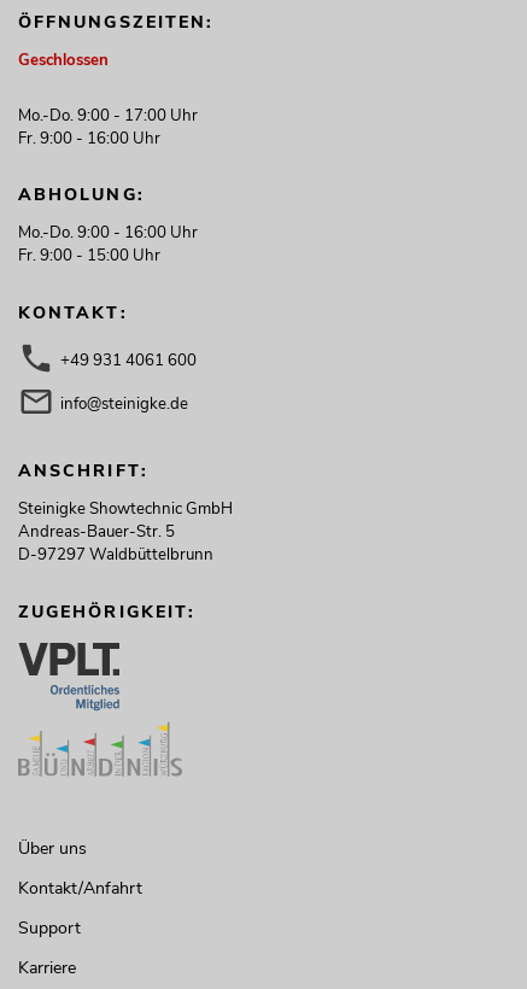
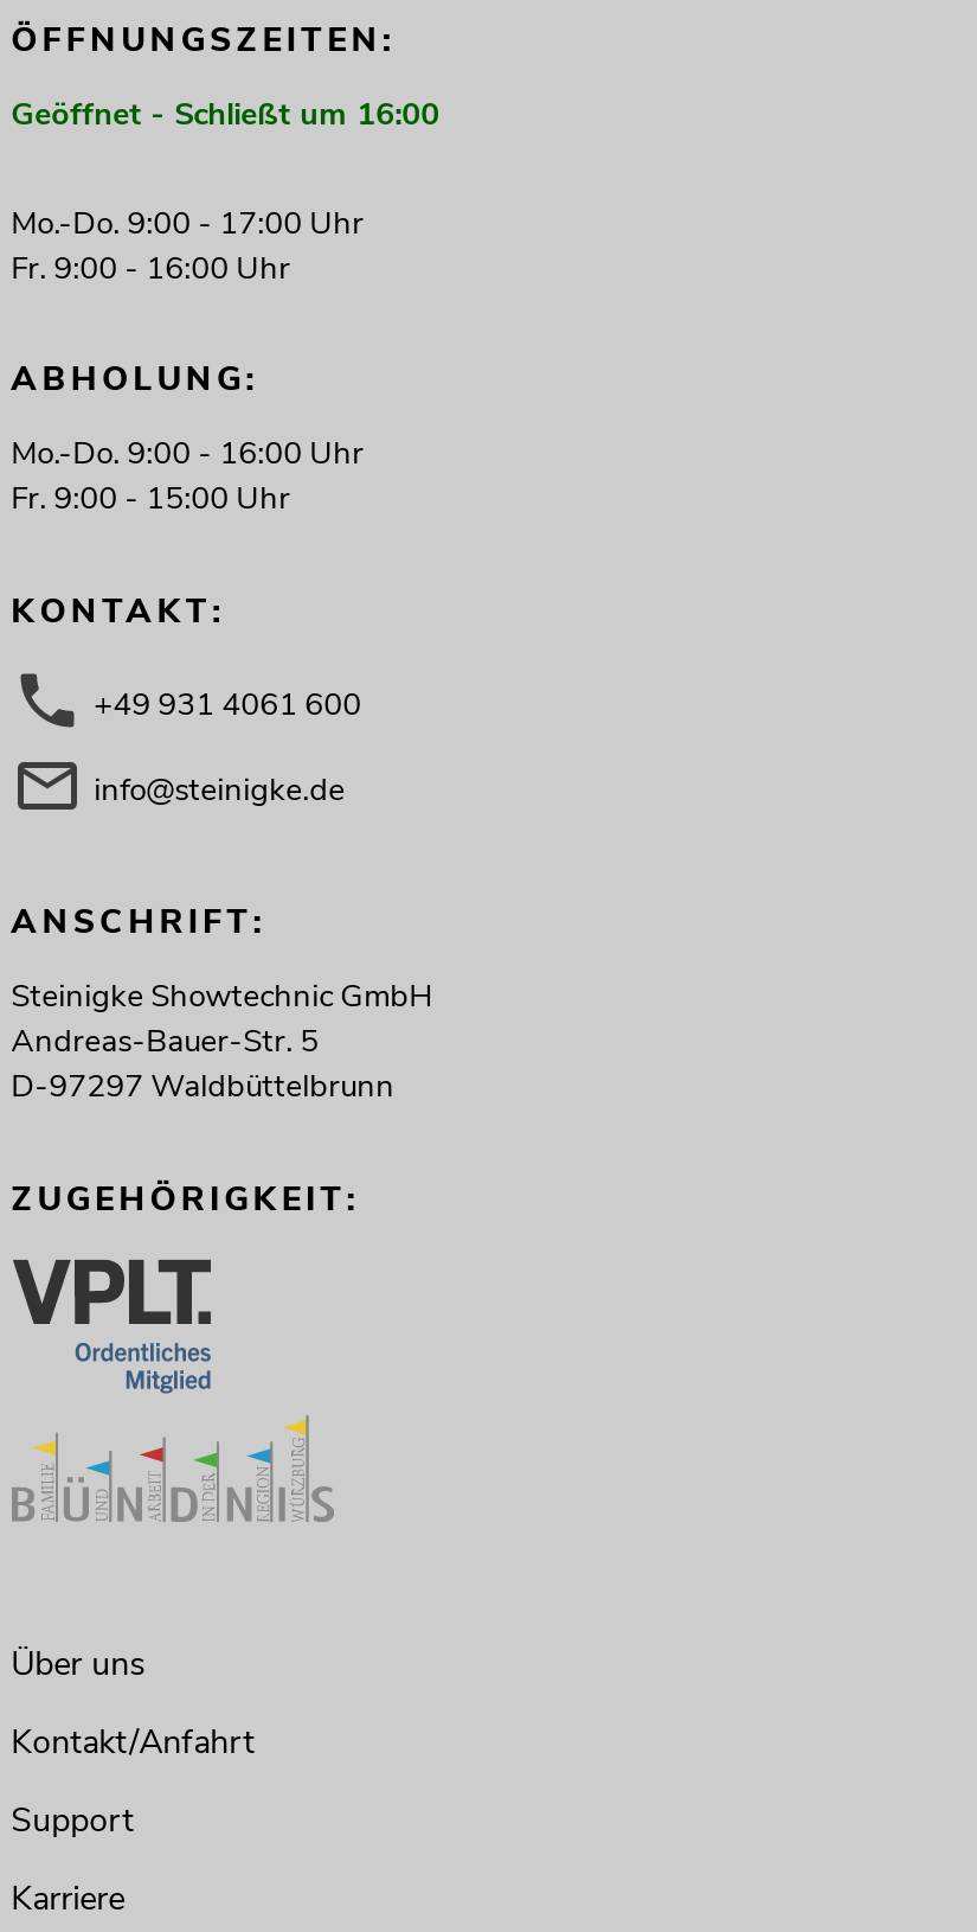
[18,49,108,71] Geschlossen -> [11,94,440,136] Geöffnet - Schließt um 16:00

